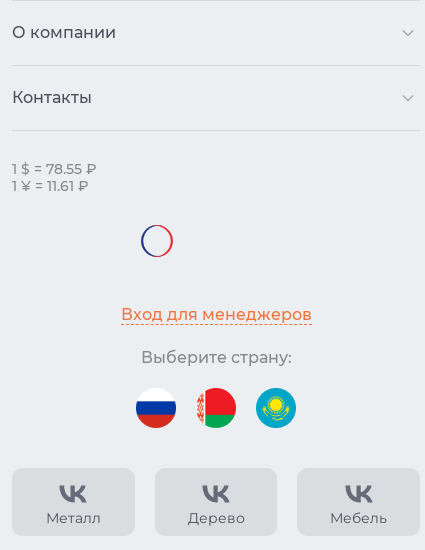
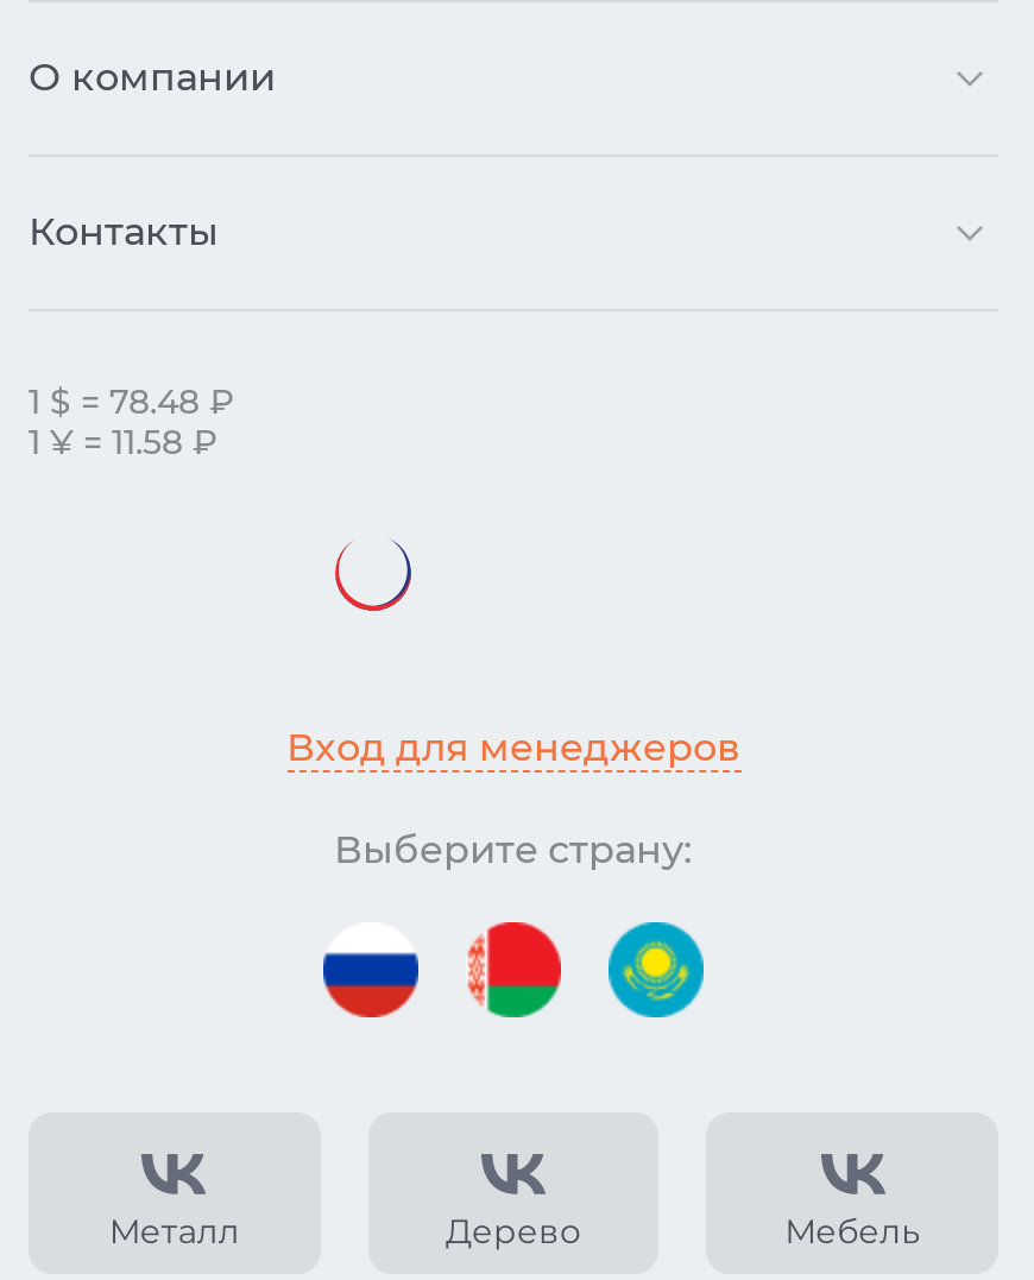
[12,160,97,178] 1 $ = 78.55 ₽ -> [29,381,235,423] 1 $ = 78.48 ₽
[12,177,89,195] 1 ¥ = 11.61 ₽ -> [29,421,219,464] 1 ¥ = 11.58 ₽
[140,224,174,257] [image] -> [333,535,414,611] [image]

